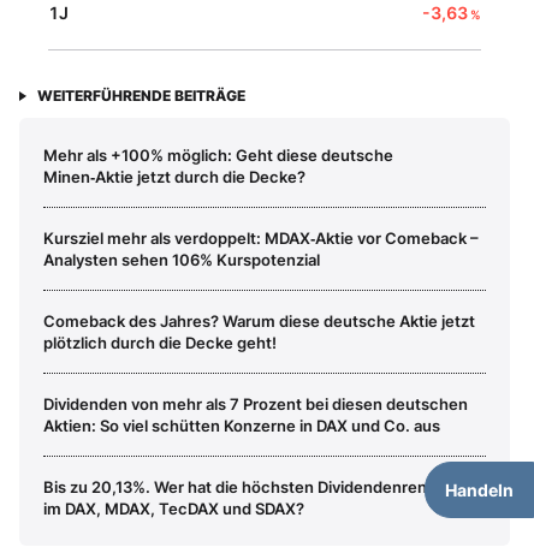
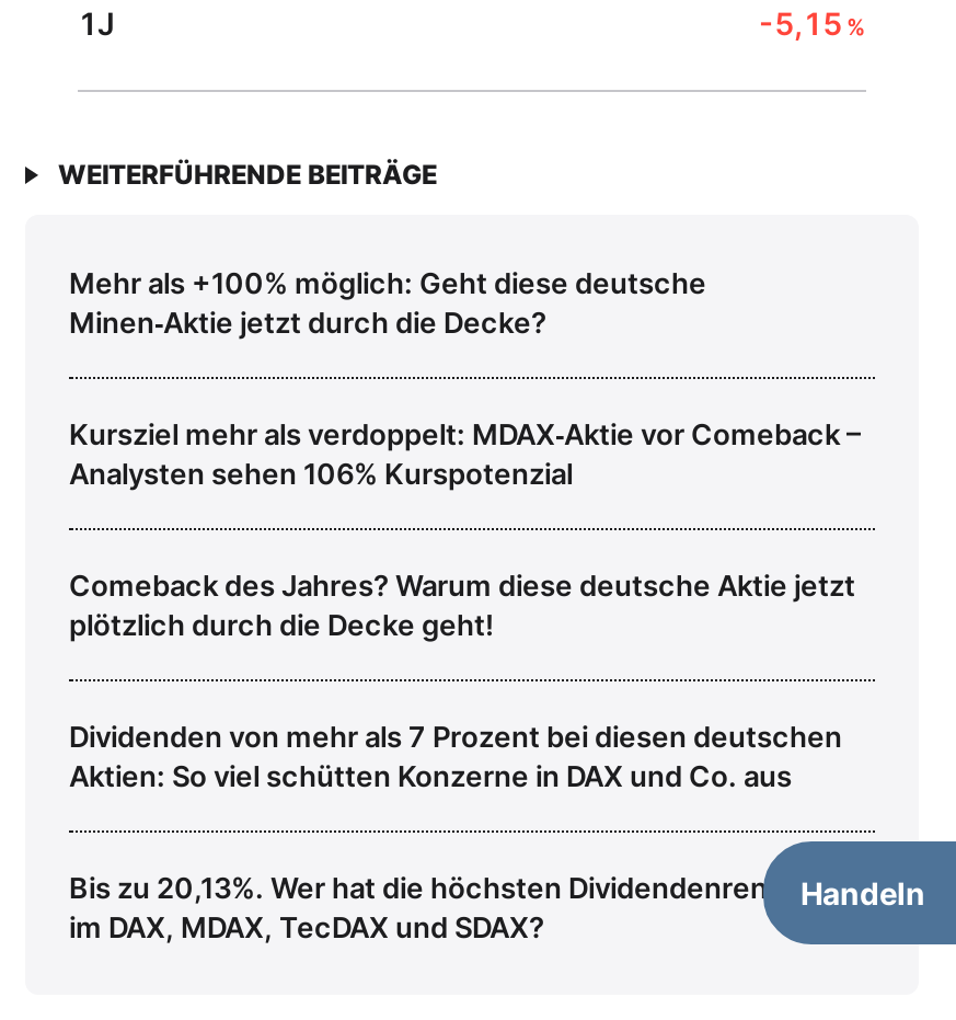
[422,2,481,23] -3,63% -> [759,4,866,42] -5,15%

